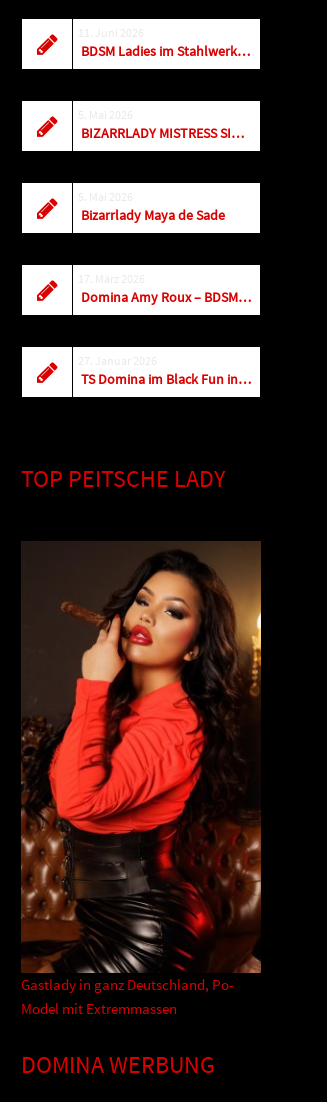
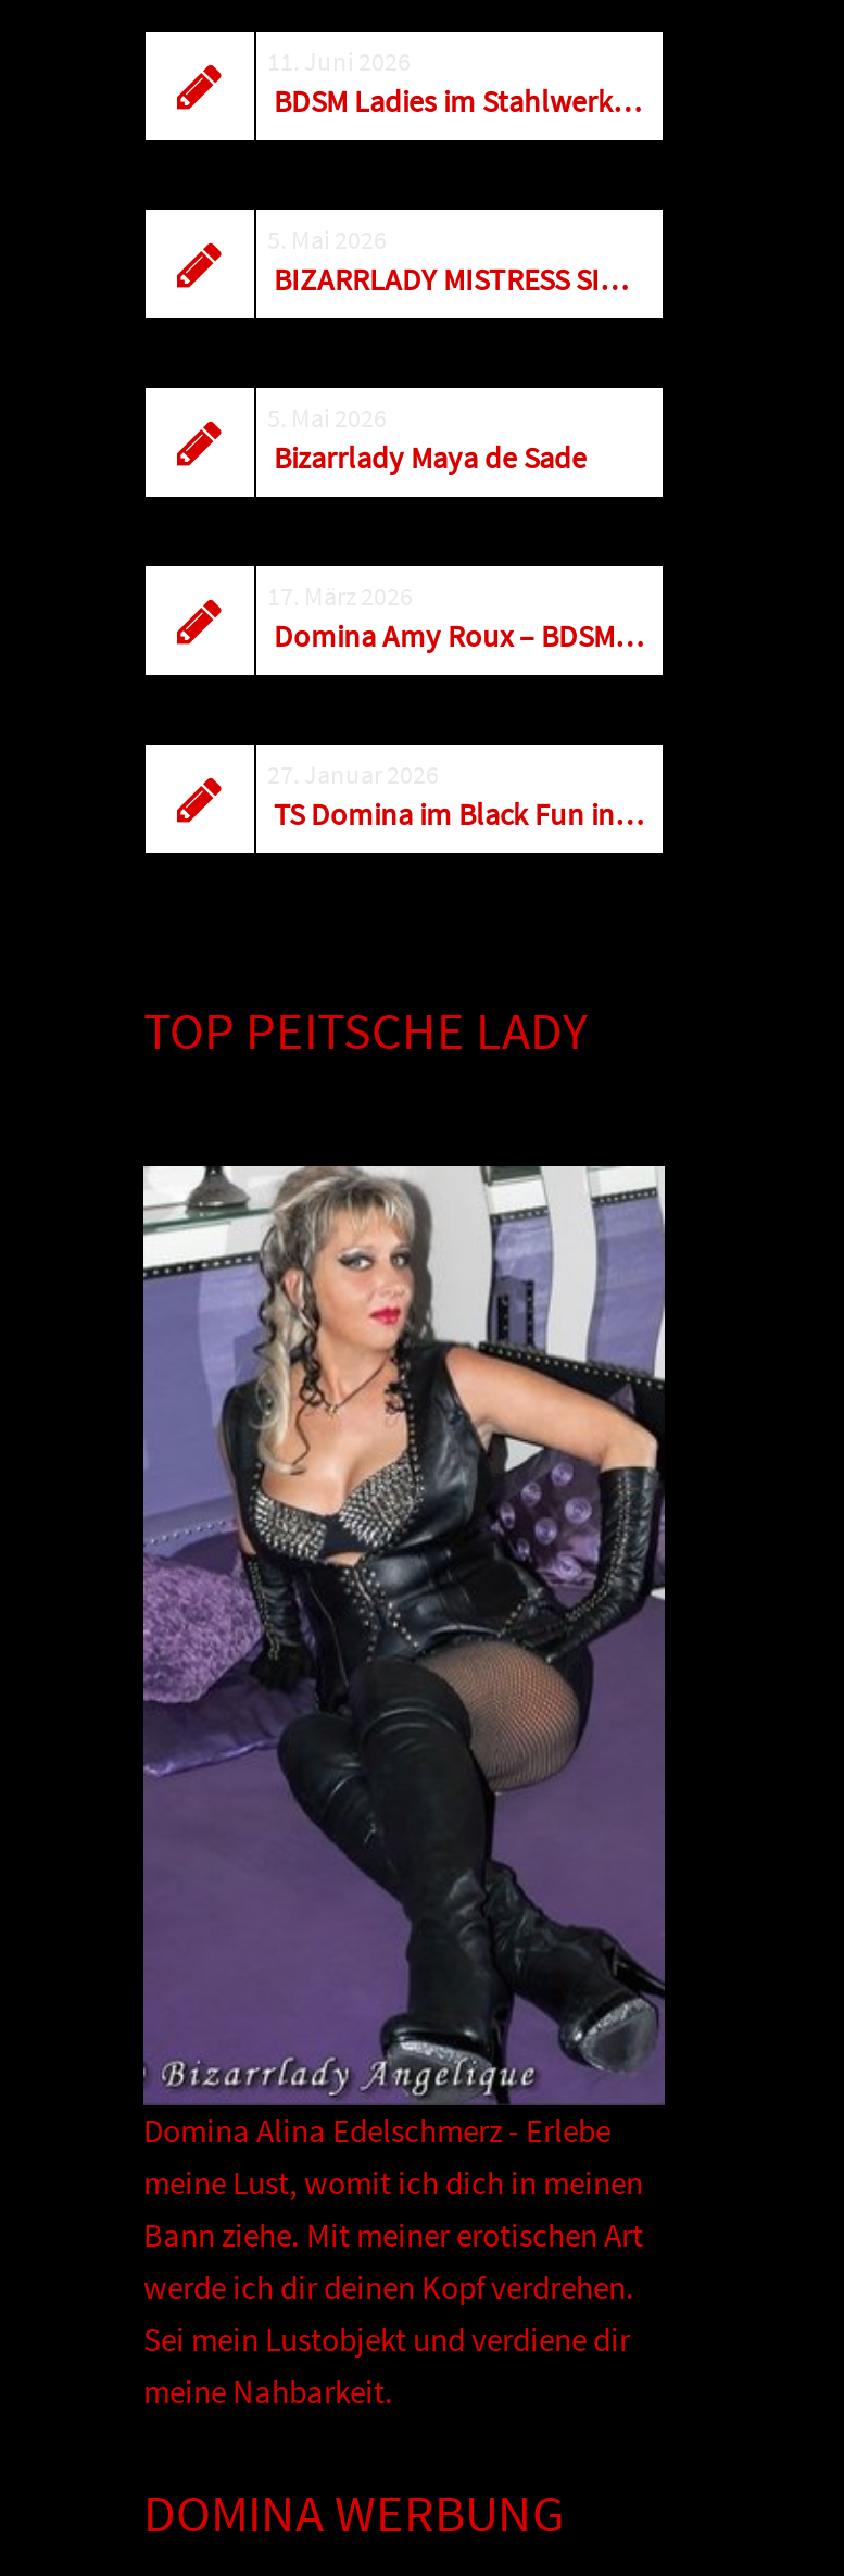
[21,542,262,896] [image] -> [141,1165,667,2106] [image]
[21,975,234,1018] Gastlady in ganz Deutschland, Po- | Model mit Extremmassen -> [143,2109,643,2412] Domina Alina Edelschmerz - Erlebe | meine Lust, womit ich dich in meinen | Bann ziehe. Mit meiner erotischen Art | werde ich dir deinen Kopf verdrehen. | Sei mein Lustobjekt und verdiene dir | meine Nahbarkeit.

